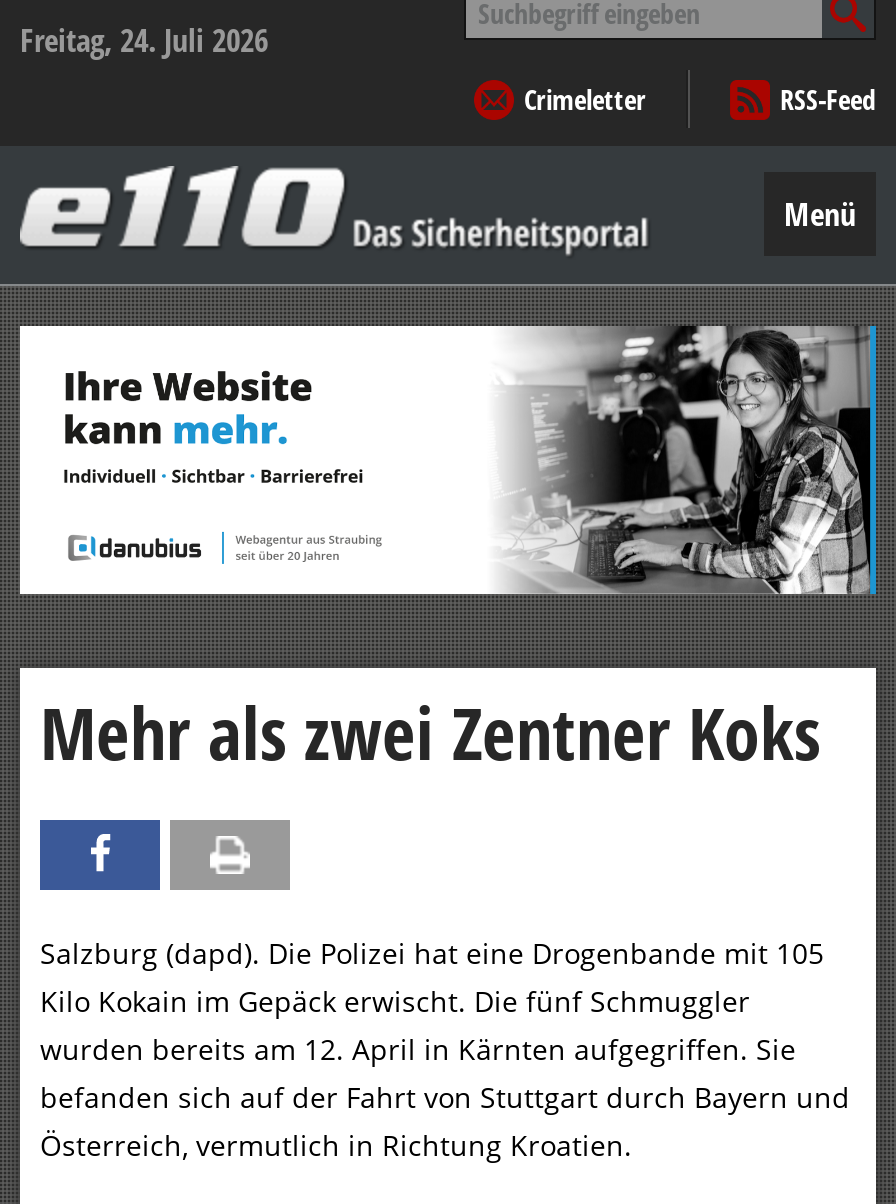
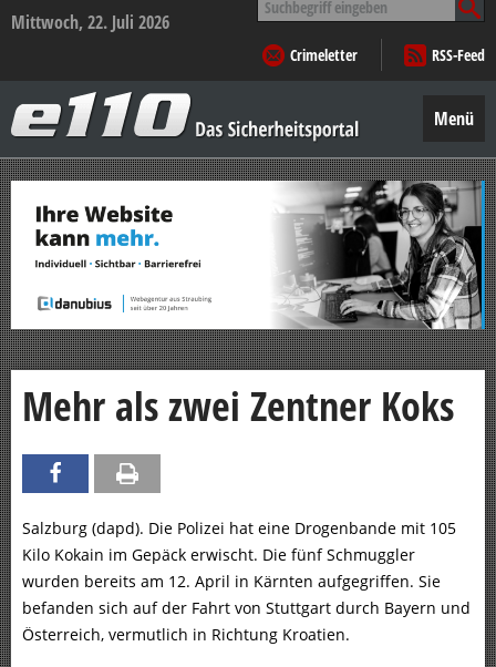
[20,18,268,62] Freitag, 24. Juli 2026 -> [11,10,169,34] Mittwoch, 22. Juli 2026

